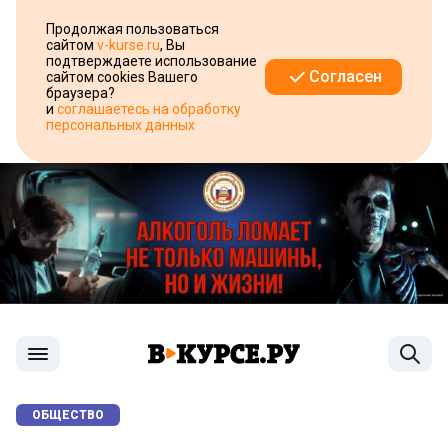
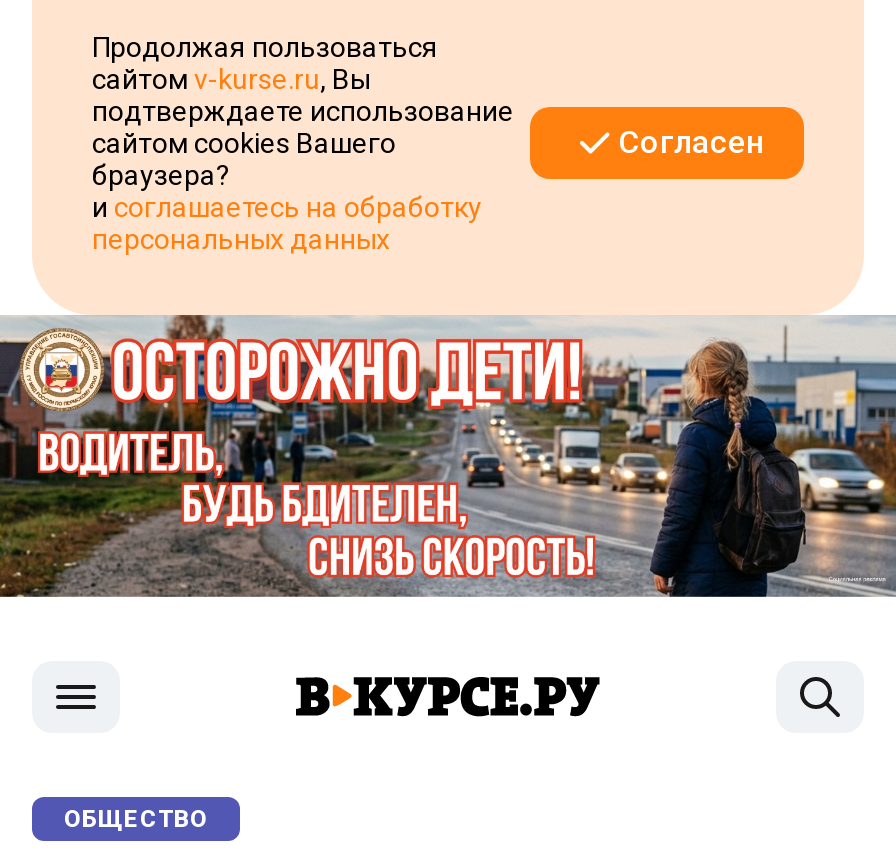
[3,162,445,305] [image] -> [6,313,890,599] [image]

